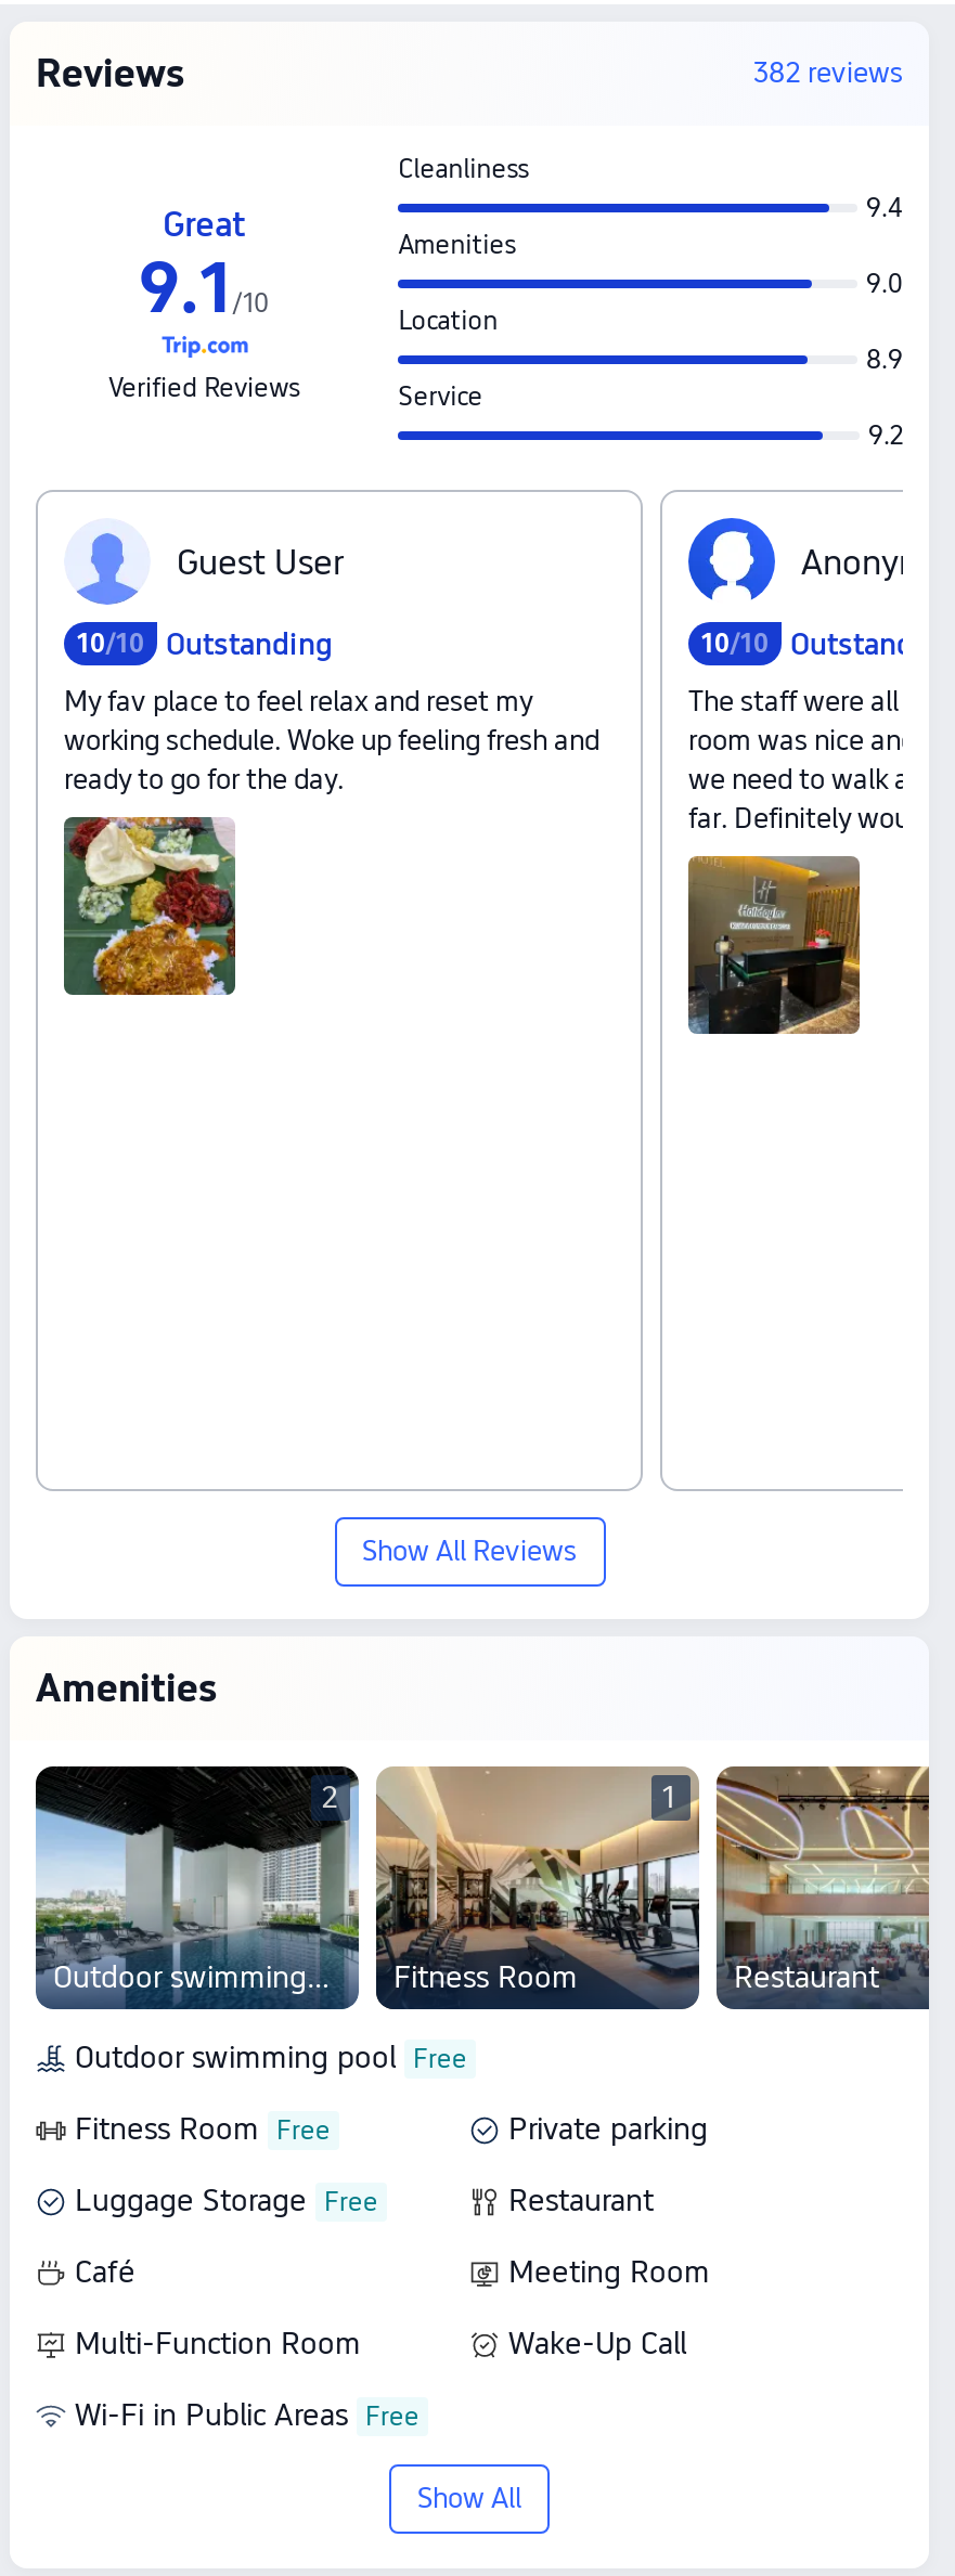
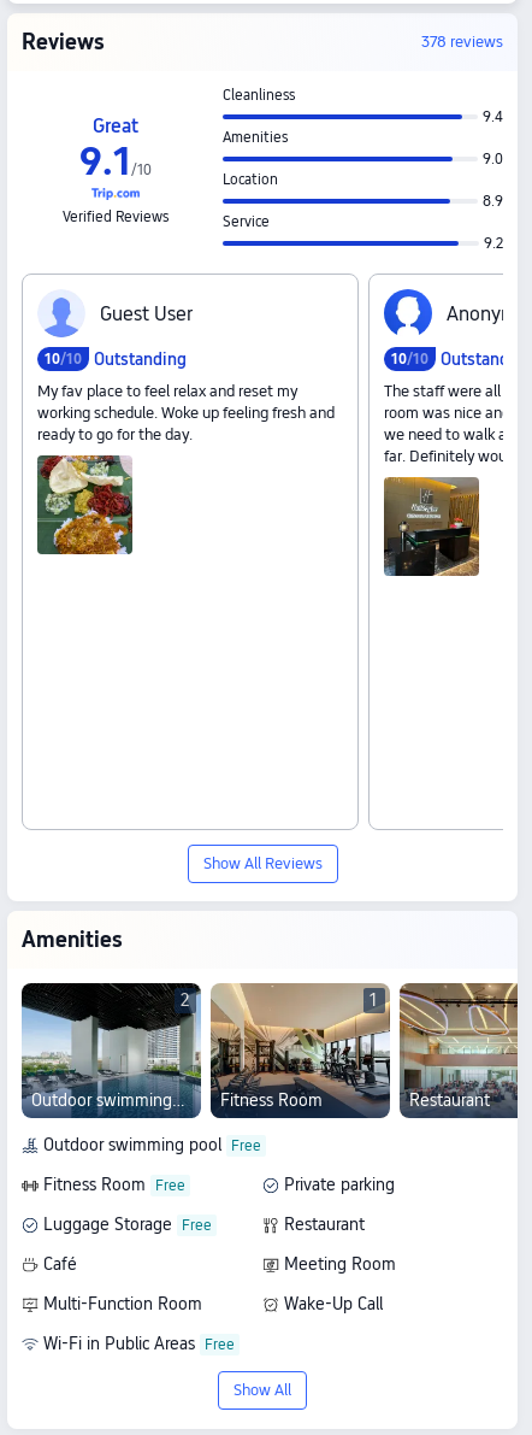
[753,56,903,89] 382 reviews -> [421,33,503,51] 378 reviews

